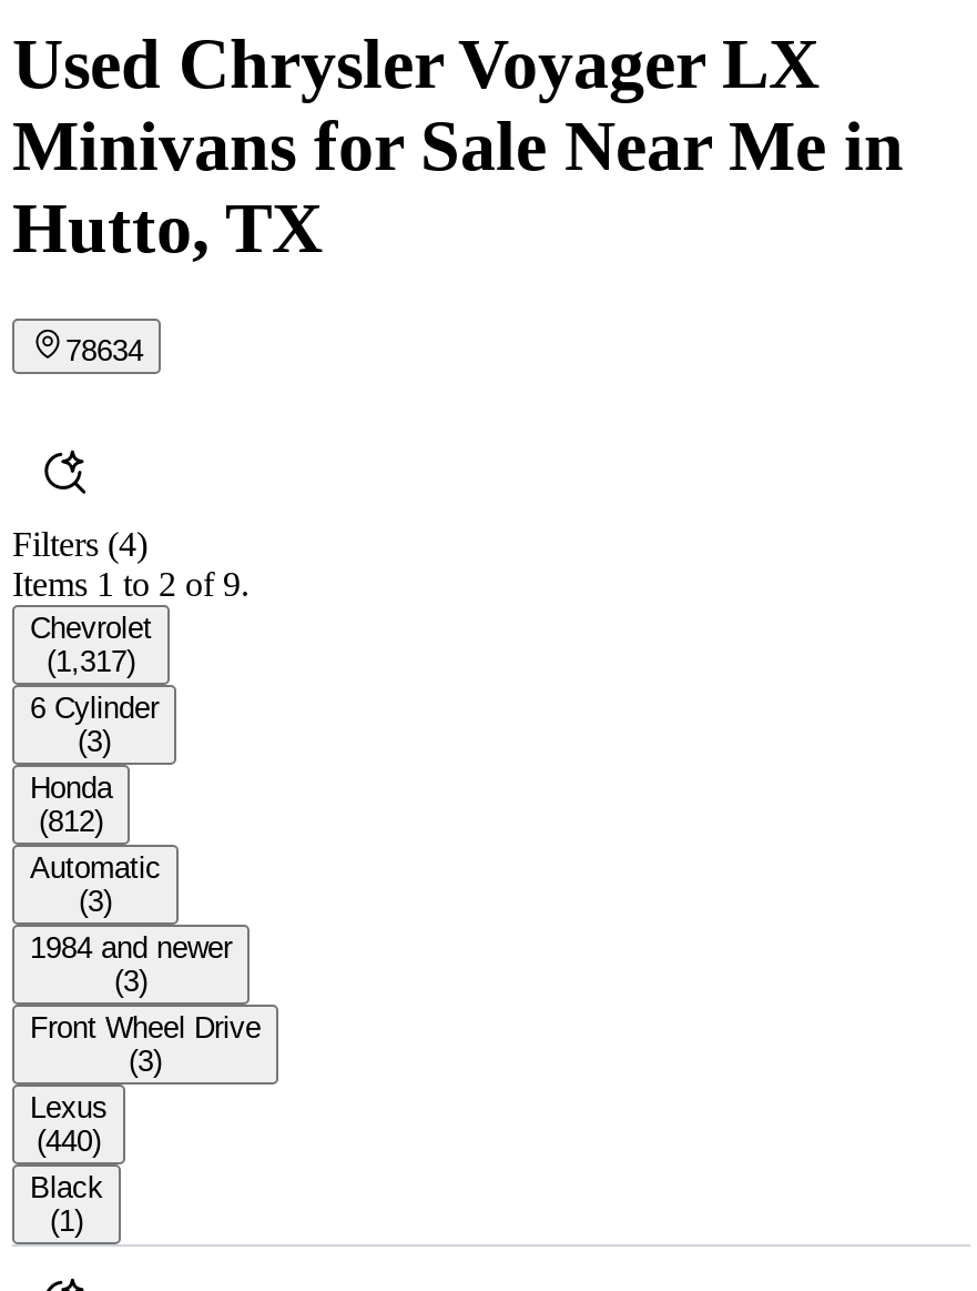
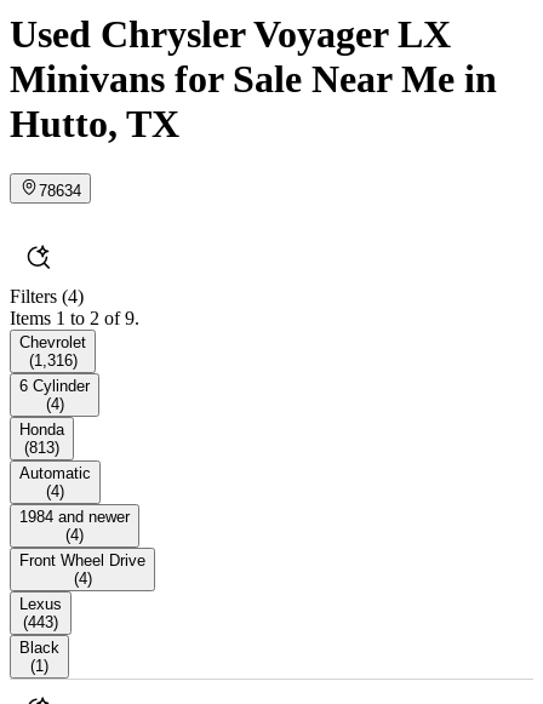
[47,645,135,678] (1,317) -> [28,351,77,369] (1,316)
[78,725,111,758] (3) -> [45,395,64,413] (4)
[39,805,103,838] (812) -> [24,439,59,457] (813)
[79,884,112,918] (3) -> [46,482,64,500] (4)
[114,964,147,998] (3) -> [65,526,84,544] (4)
[129,1044,162,1078] (3) -> [73,569,92,588] (4)
[37,1124,101,1158] (440) -> [23,613,58,631] (443)

